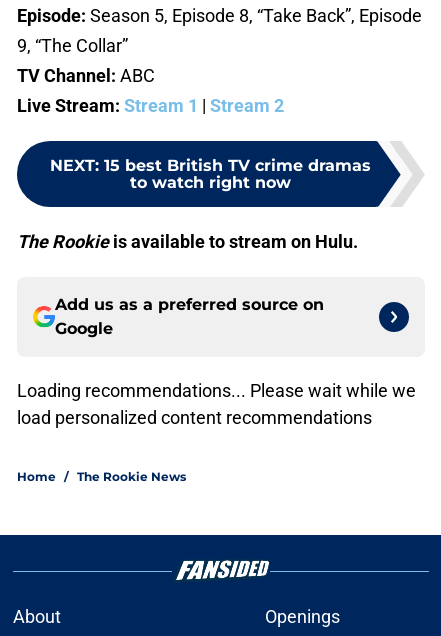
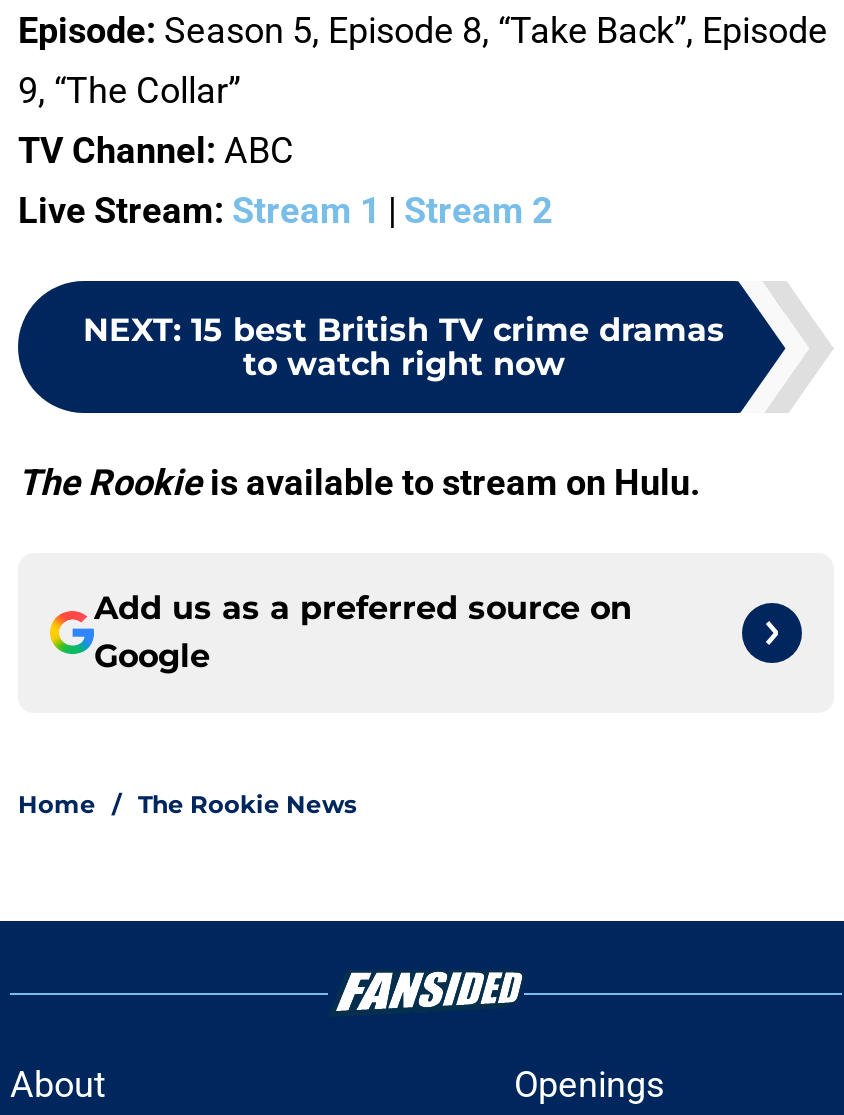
[17,380,416,428] Loading recommendations... Please wait while we | load personalized content recommendations -> none

